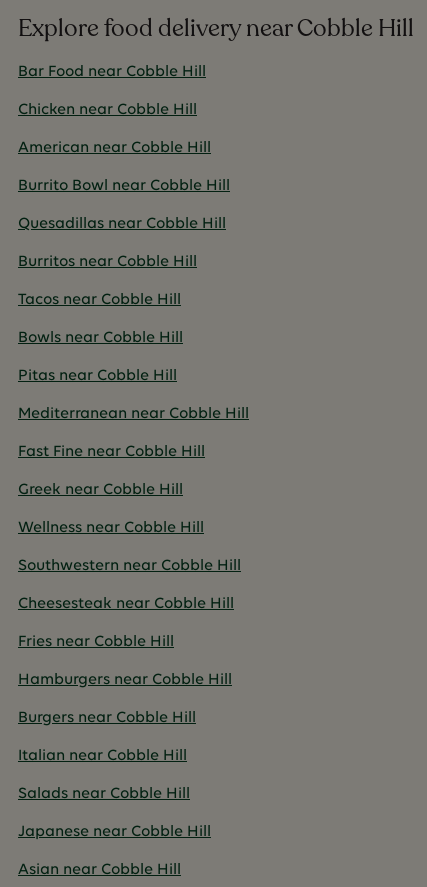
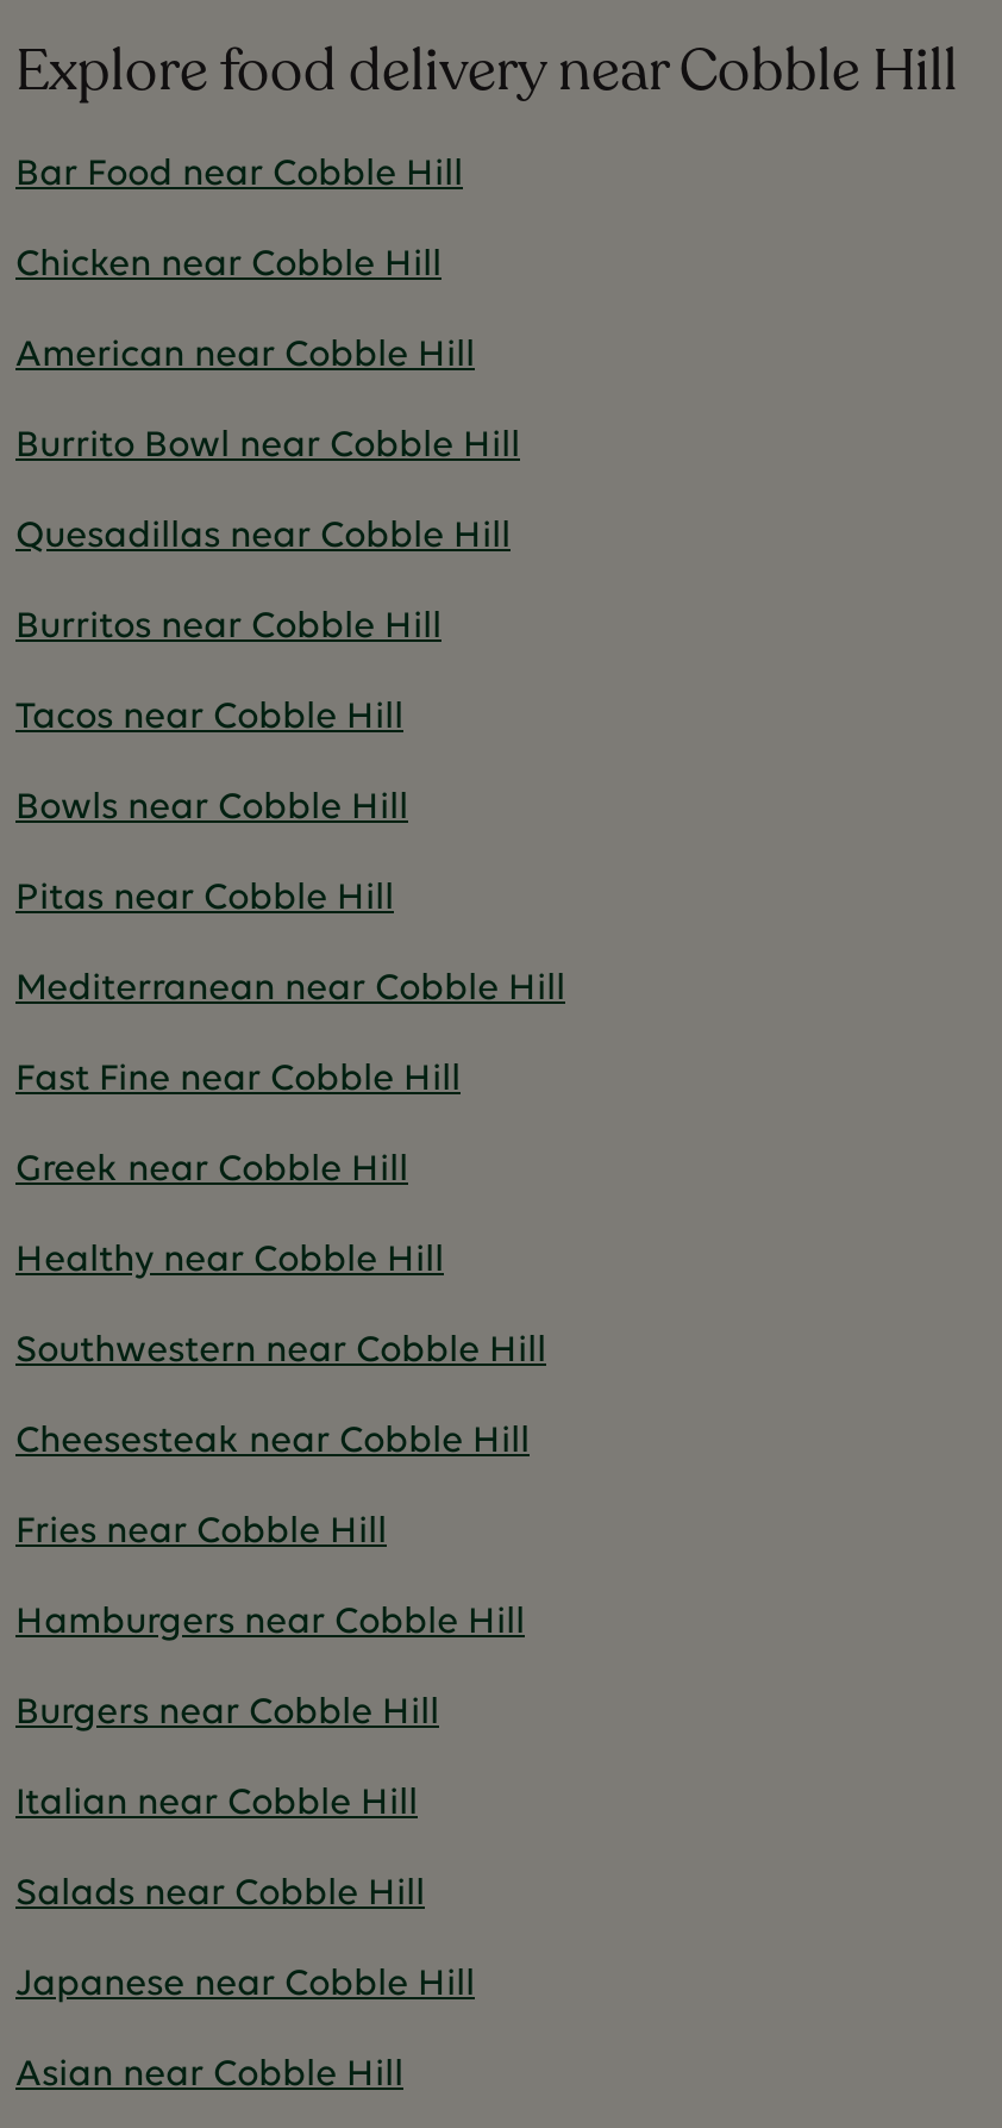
[18,520,204,536] Wellness near Cobble Hill -> [15,1242,444,1280] Healthy near Cobble Hill

